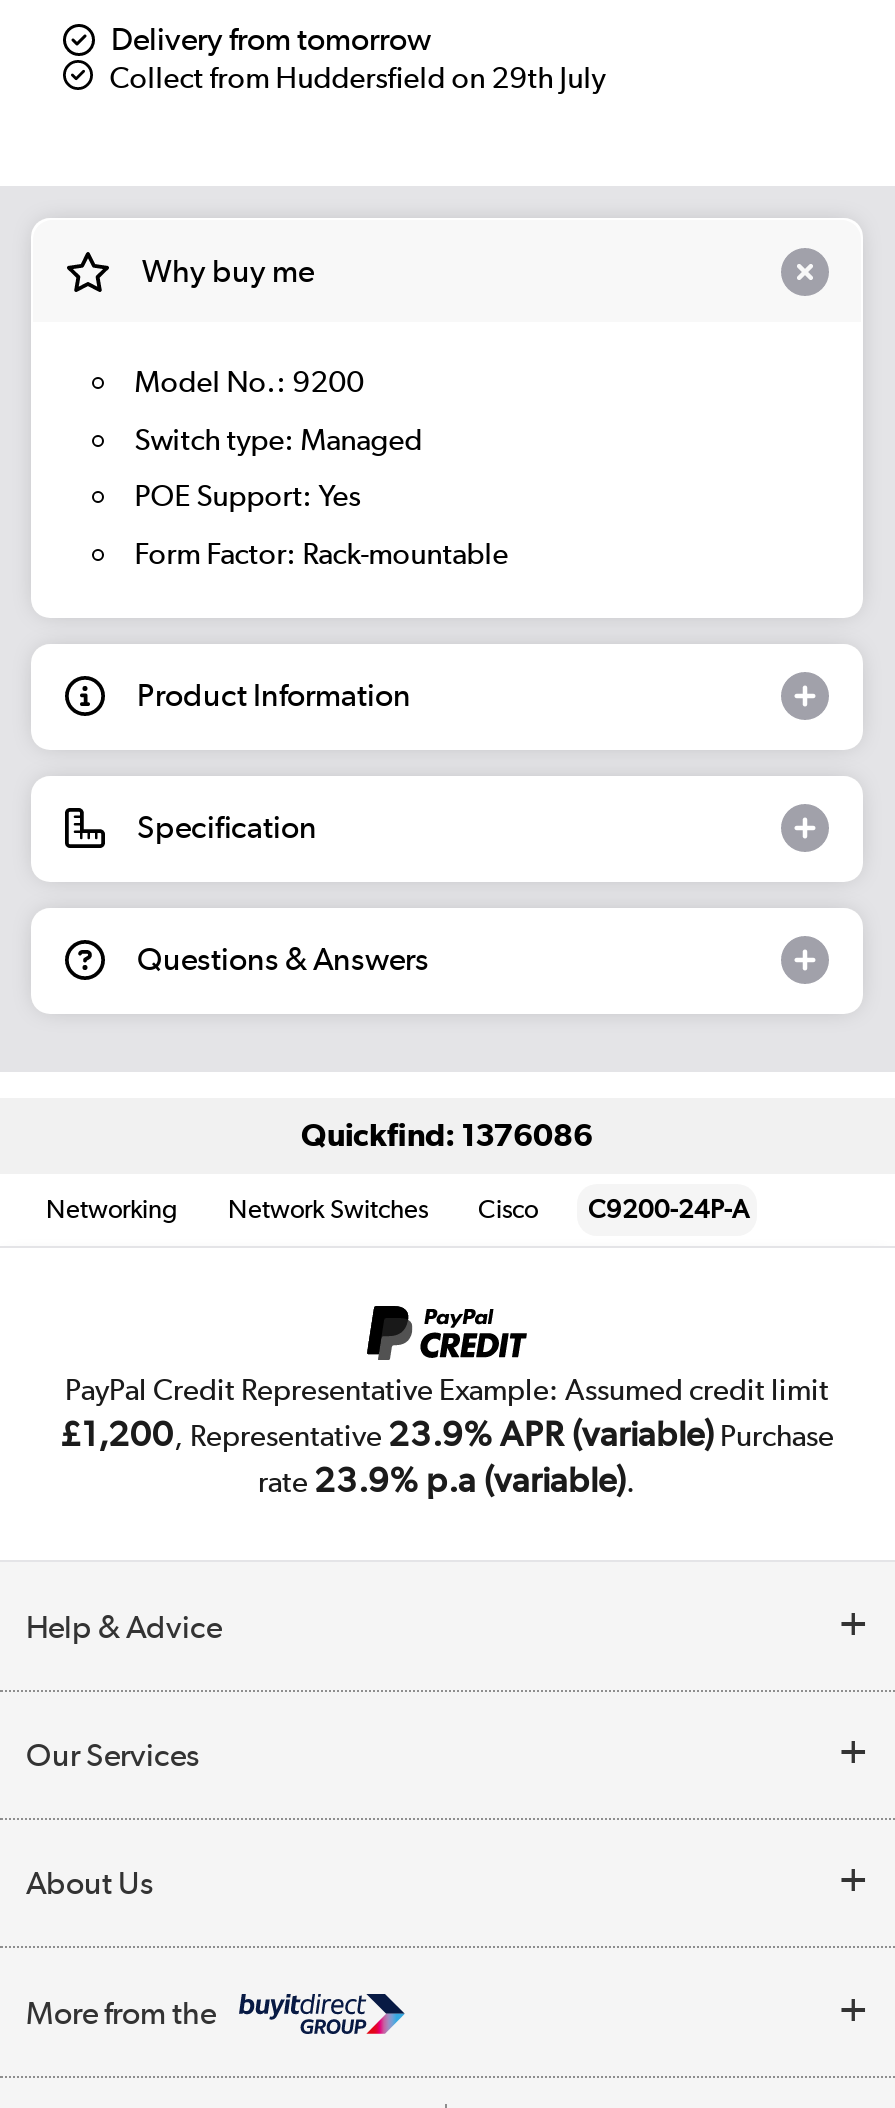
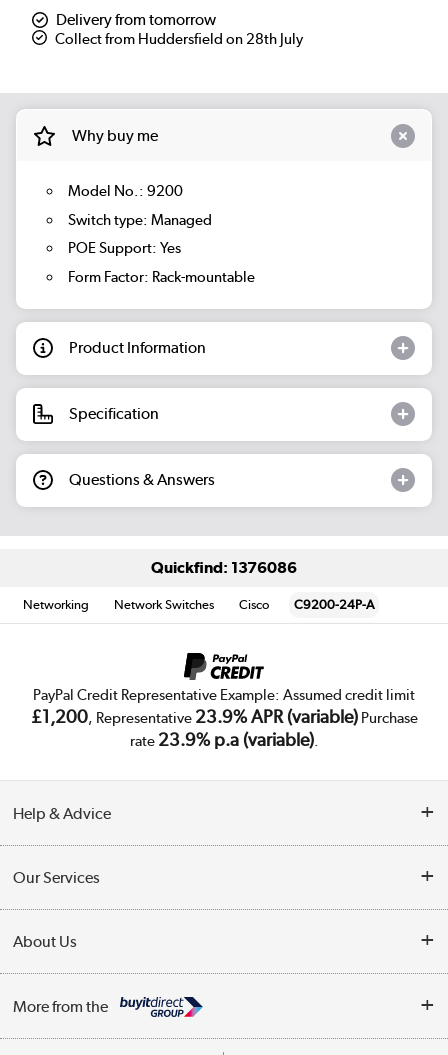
[109,61,605,97] Collect from Huddersfield on 29th July -> [55,30,303,48] Collect from Huddersfield on 28th July

